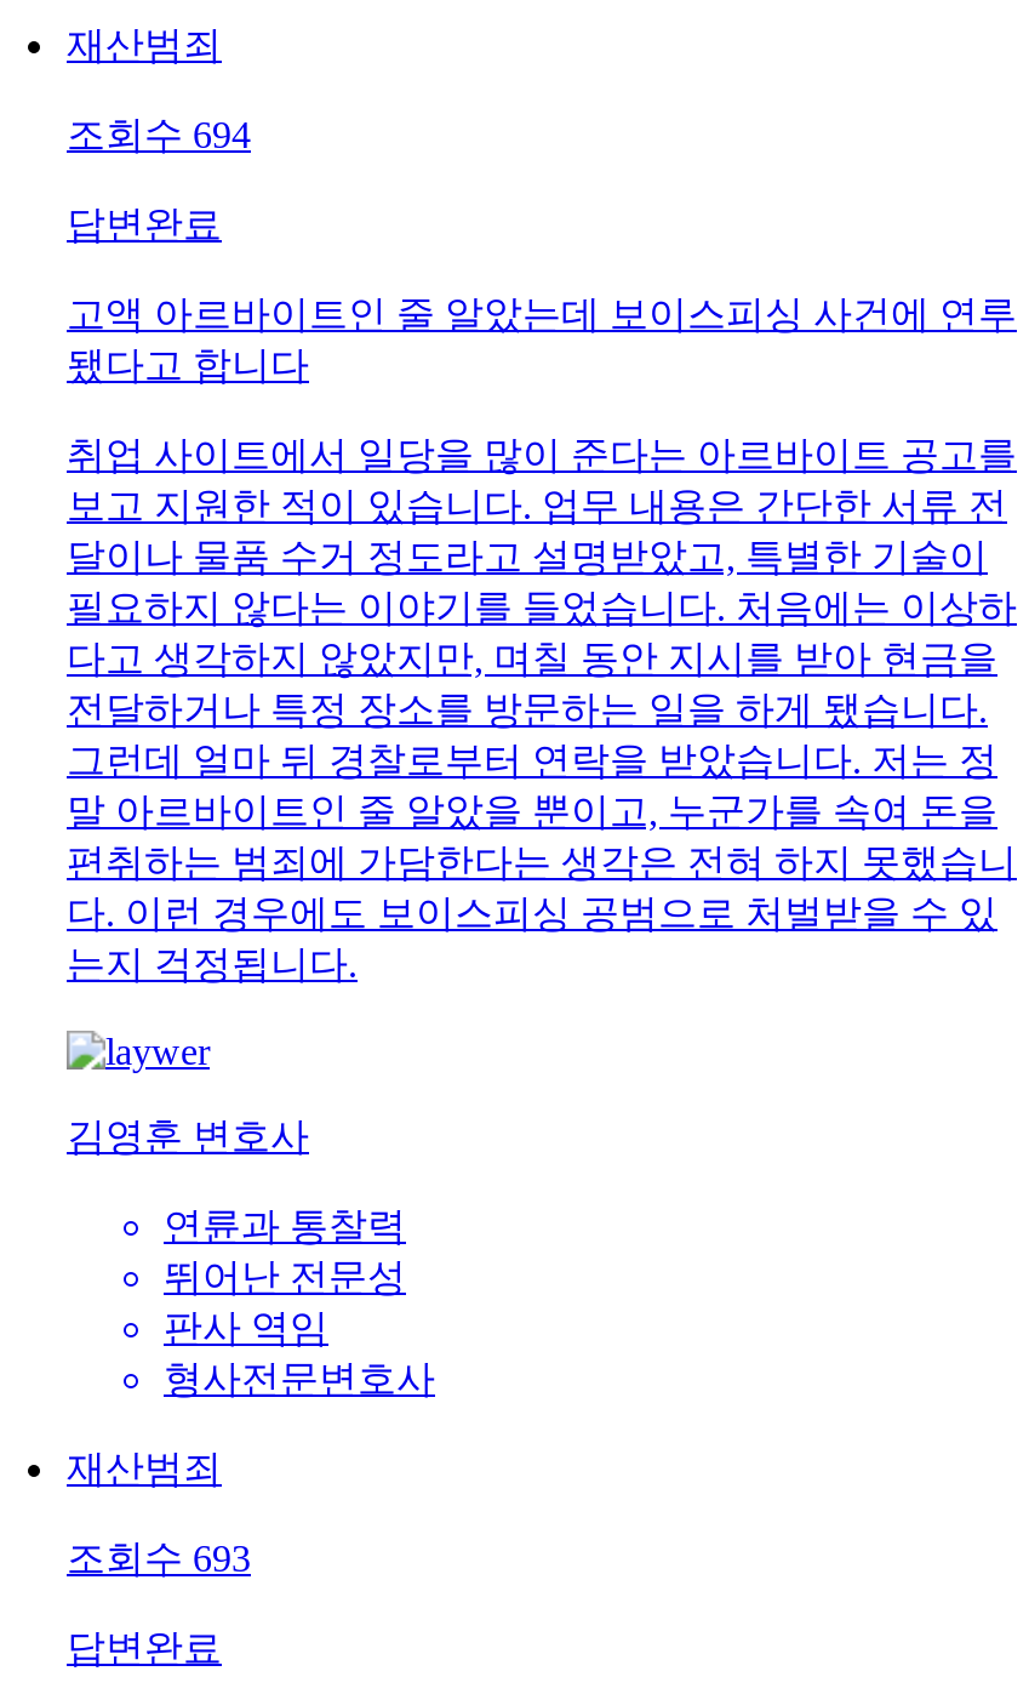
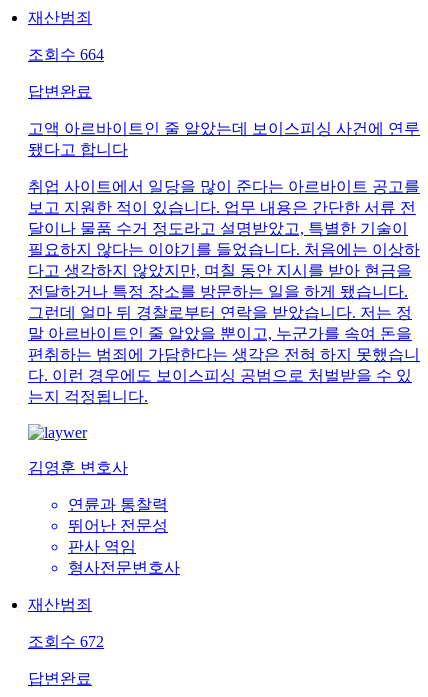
[67,113,251,154] 조회수 694 -> [28,46,104,63] 조회수 664
[67,1536,251,1578] 조회수 693 -> [28,633,104,650] 조회수 672

